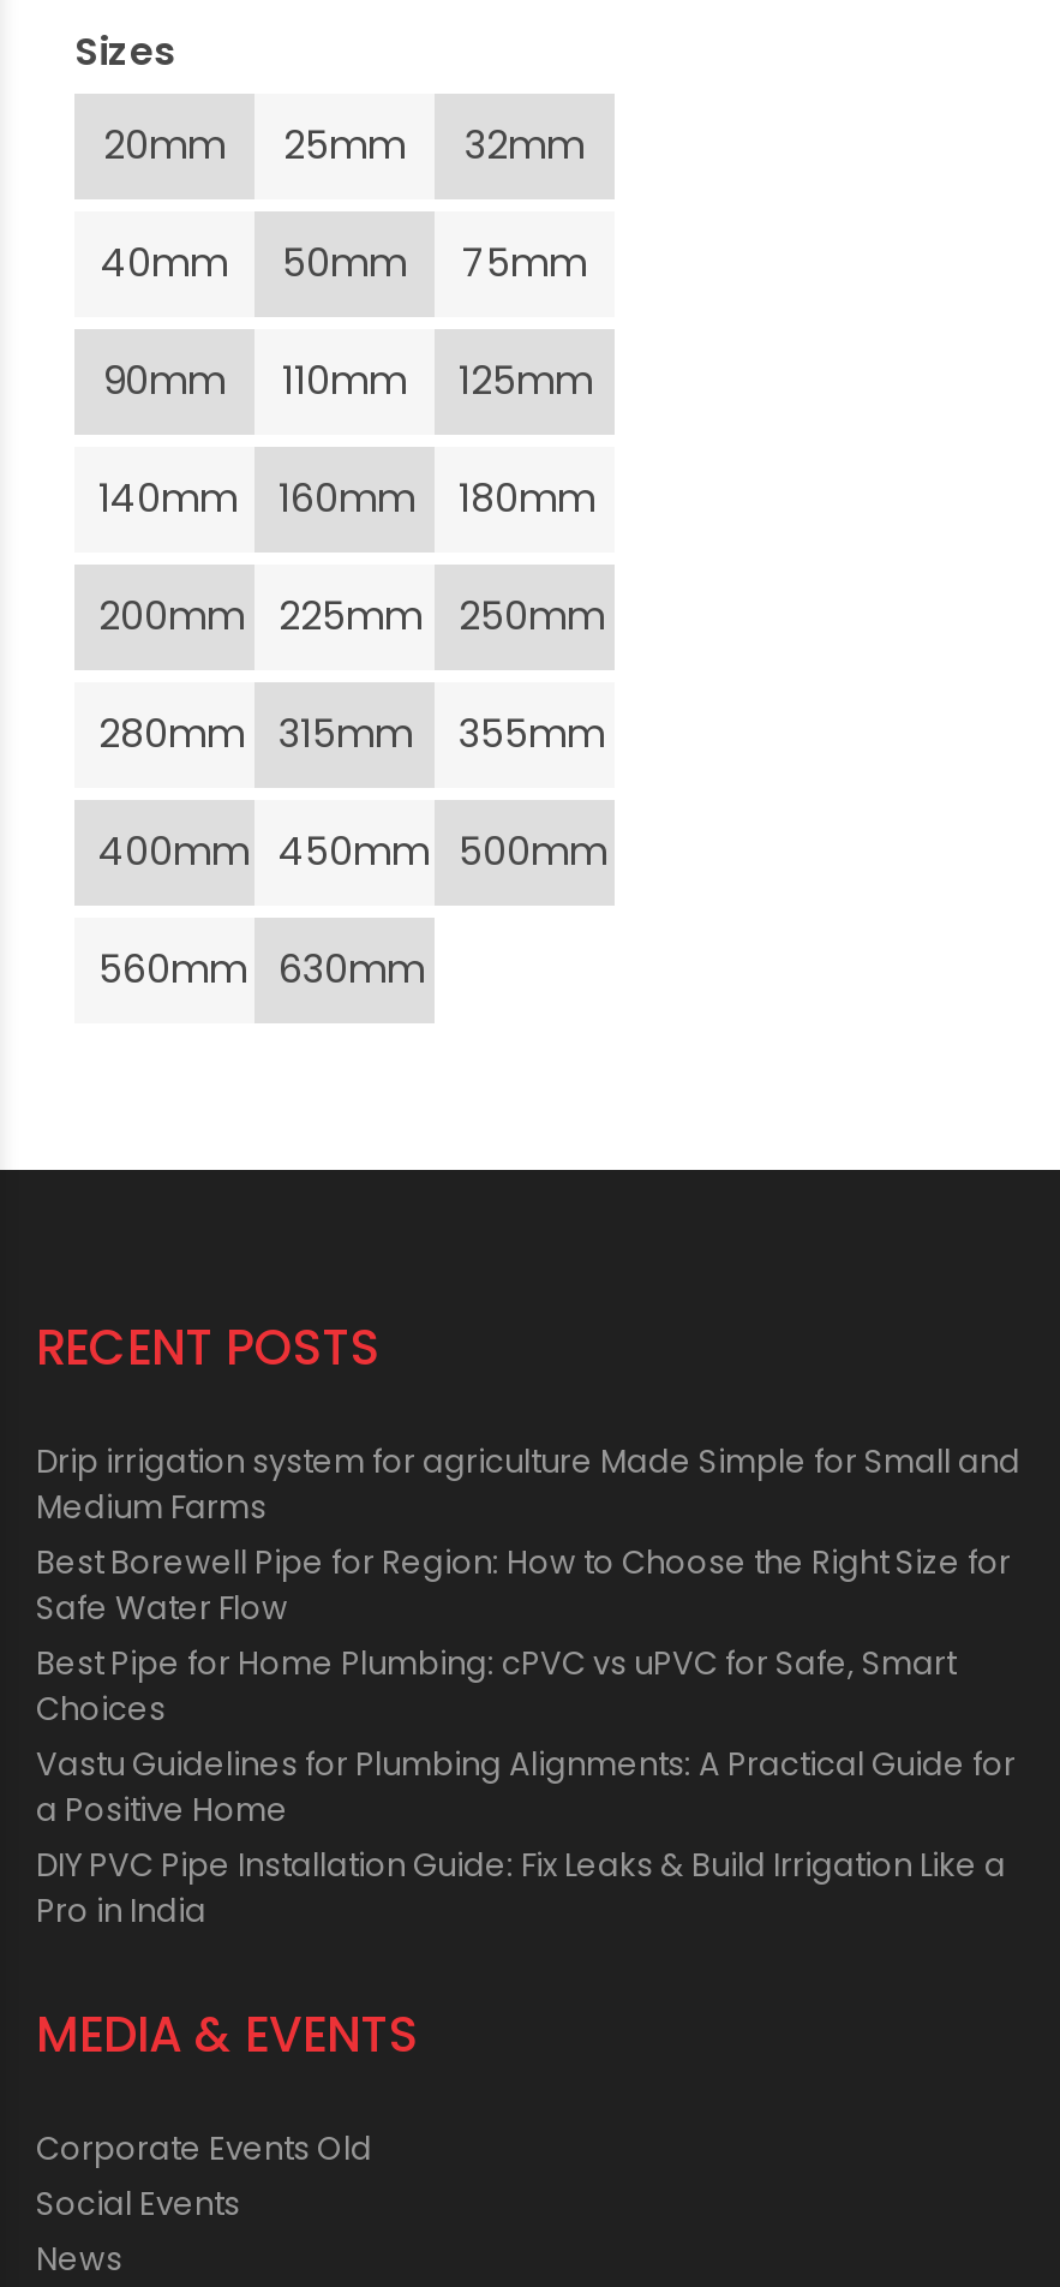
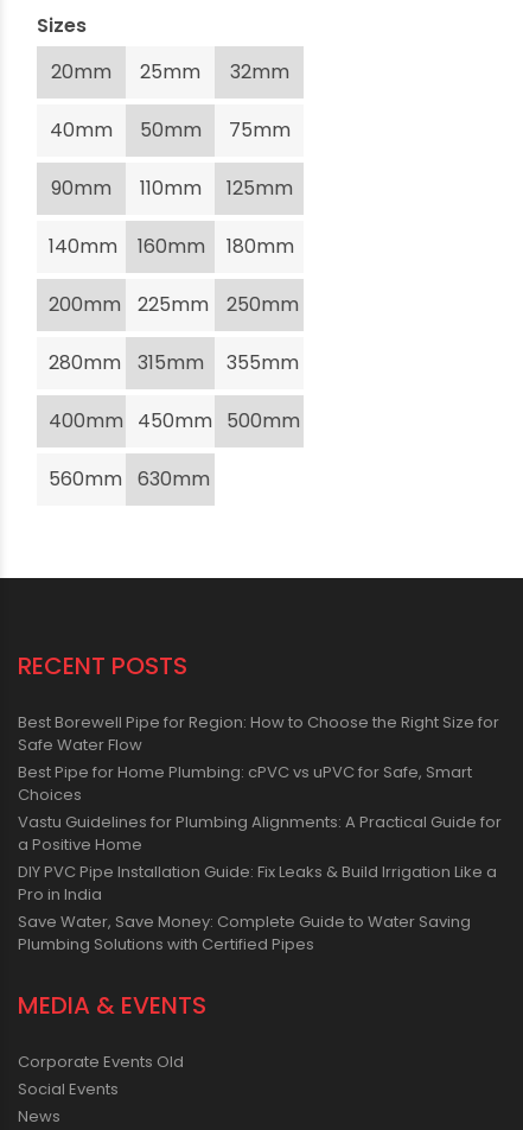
[36,1438,1020,1530] Drip irrigation system for agriculture Made Simple for Small and | Medium Farms -> none
moved [36,1539,1016,1933] -> [18,711,502,905]: Best Borewell Pipe for Region: How to Choose the Right Size for | Safe Water Flow | Best Pipe for Home Plumbing: cPVC vs uPVC for Safe, Smart | Choices | Vastu Guidelines for Plumbing Alignments: A Practical Guide for | a Positive Home | DIY PVC Pipe Installation Guide: Fix Leaks & Build Irrigation Like a | Pro in India
none -> [18,910,471,955] Save Water, Save Money: Complete Guide to Water Saving | Plumbing Solutions with Certified Pipes

